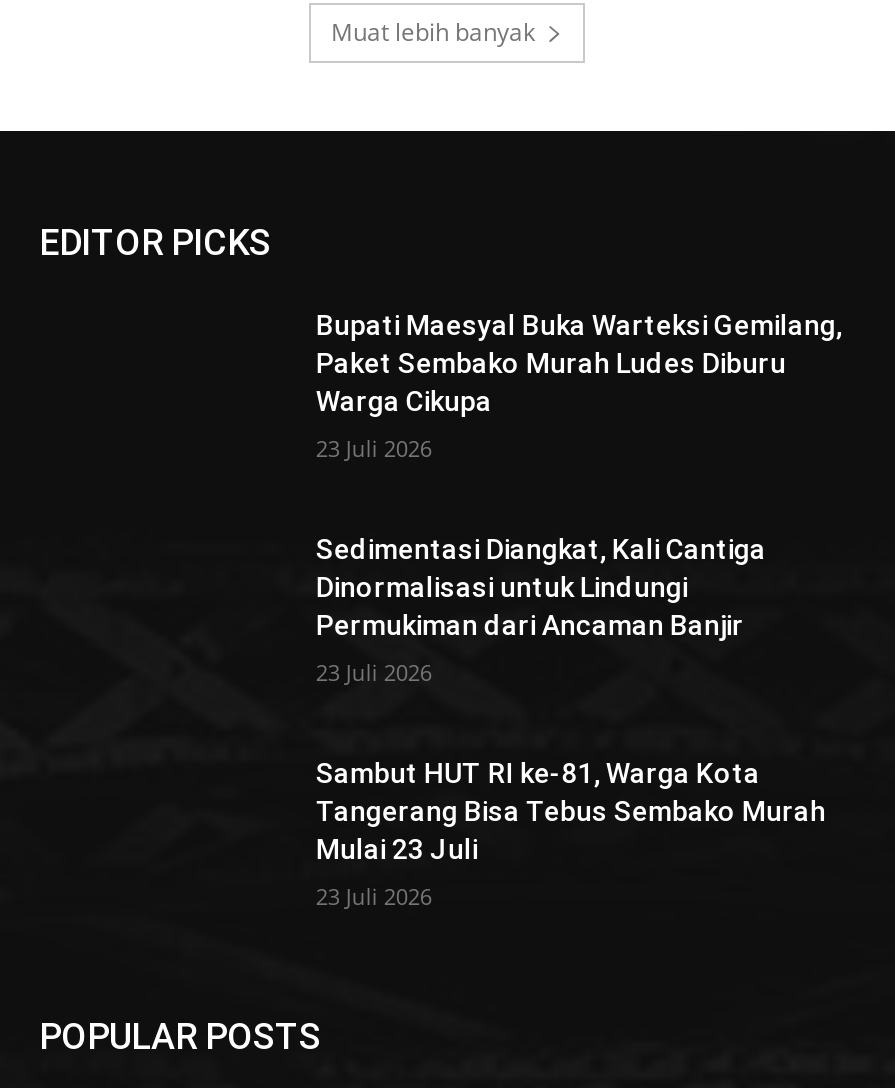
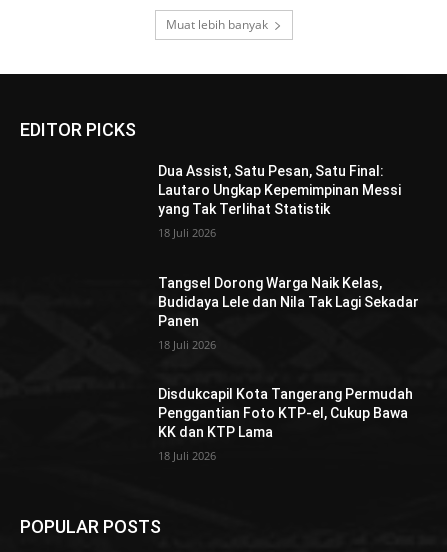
[316,310,842,418] Bupati Maesyal Buka Warteksi Gemilang, | Paket Sembako Murah Ludes Diburu | Warga Cikupa -> [158,163,401,217] Dua Assist, Satu Pesan, Satu Final: | Lautaro Ungkap Kepemimpinan Messi | yang Tak Terlihat Statistik
[316,434,432,464] 23 Juli 2026 -> [158,225,216,240] 18 Juli 2026
[316,534,766,642] Sedimentasi Diangkat, Kali Cantiga | Dinormalisasi untuk Lindungi | Permukiman dari Ancaman Banjir -> [158,275,419,329] Tangsel Dorong Warga Naik Kelas, | Budidaya Lele dan Nila Tak Lagi Sekadar | Panen
[316,658,432,688] 23 Juli 2026 -> [158,337,216,352] 18 Juli 2026
[316,757,826,865] Sambut HUT RI ke-81, Warga Kota | Tangerang Bisa Tebus Sembako Murah | Mulai 23 Juli -> [158,386,413,440] Disdukcapil Kota Tangerang Permudah | Penggantian Foto KTP-el, Cukup Bawa | KK dan KTP Lama
[316,881,432,911] 23 Juli 2026 -> [158,448,216,463] 18 Juli 2026

